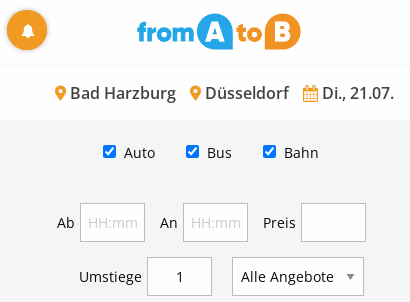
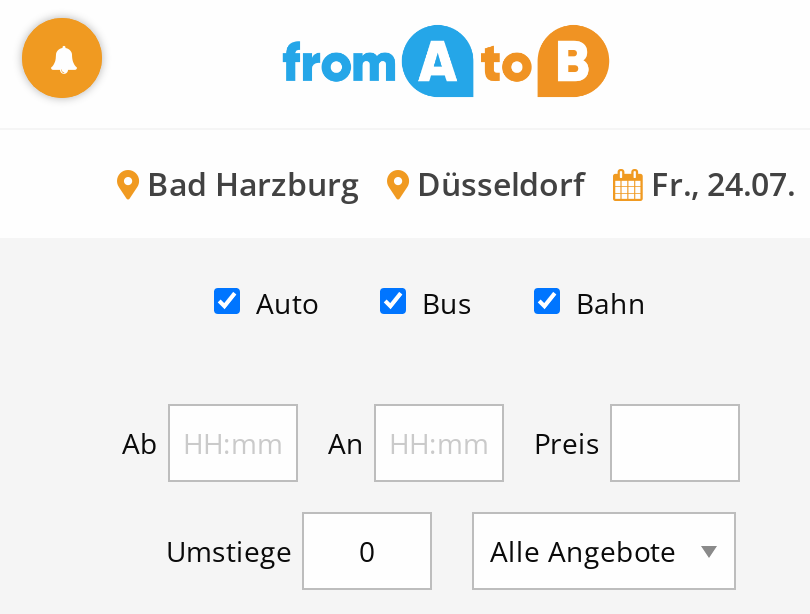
[65,81,393,103] Bad Harzburg Düsseldorf Di., 21.07. -> [139,161,795,205] Bad Harzburg Düsseldorf Fr., 24.07.

